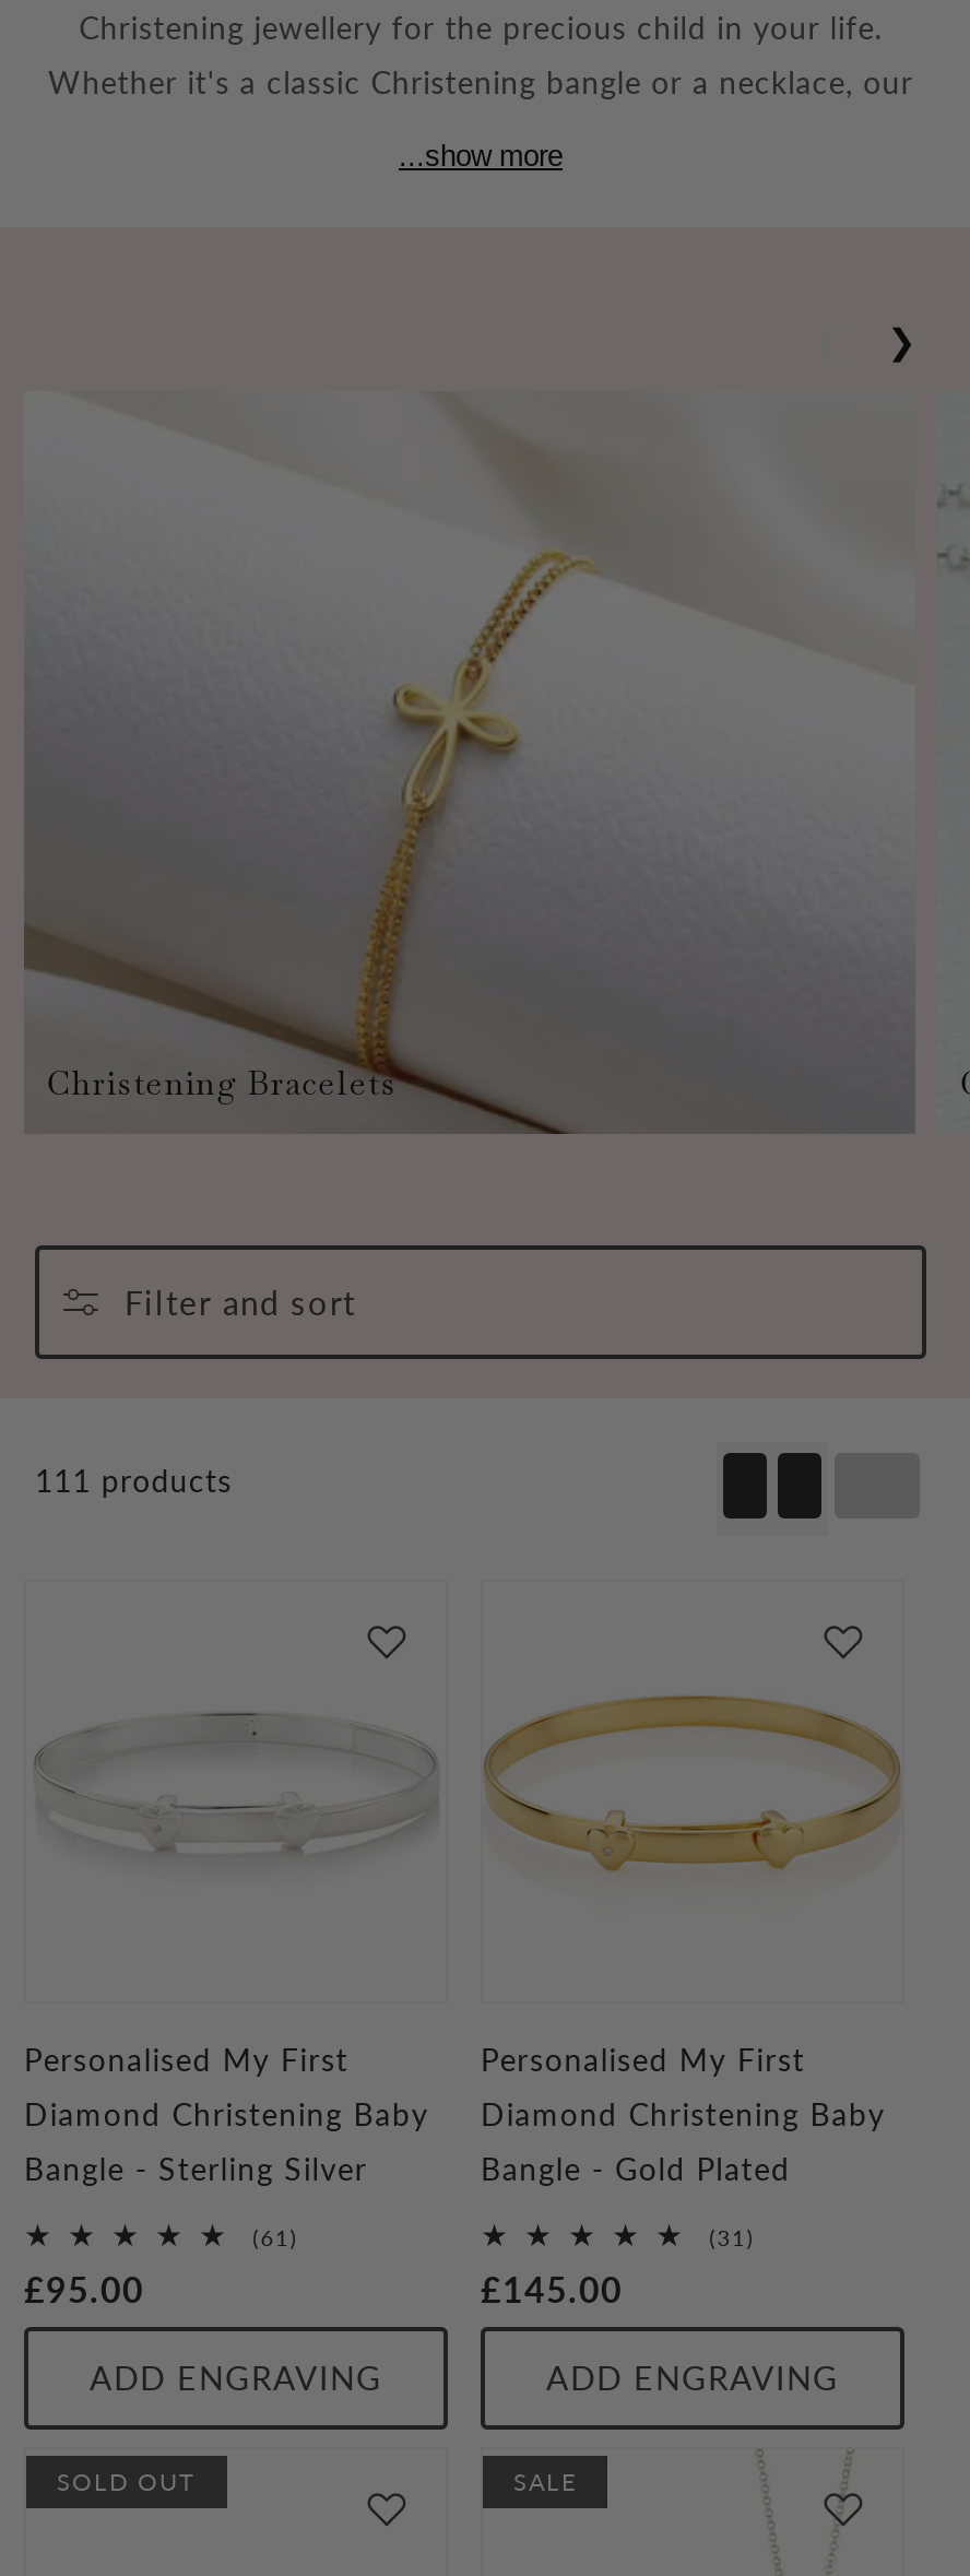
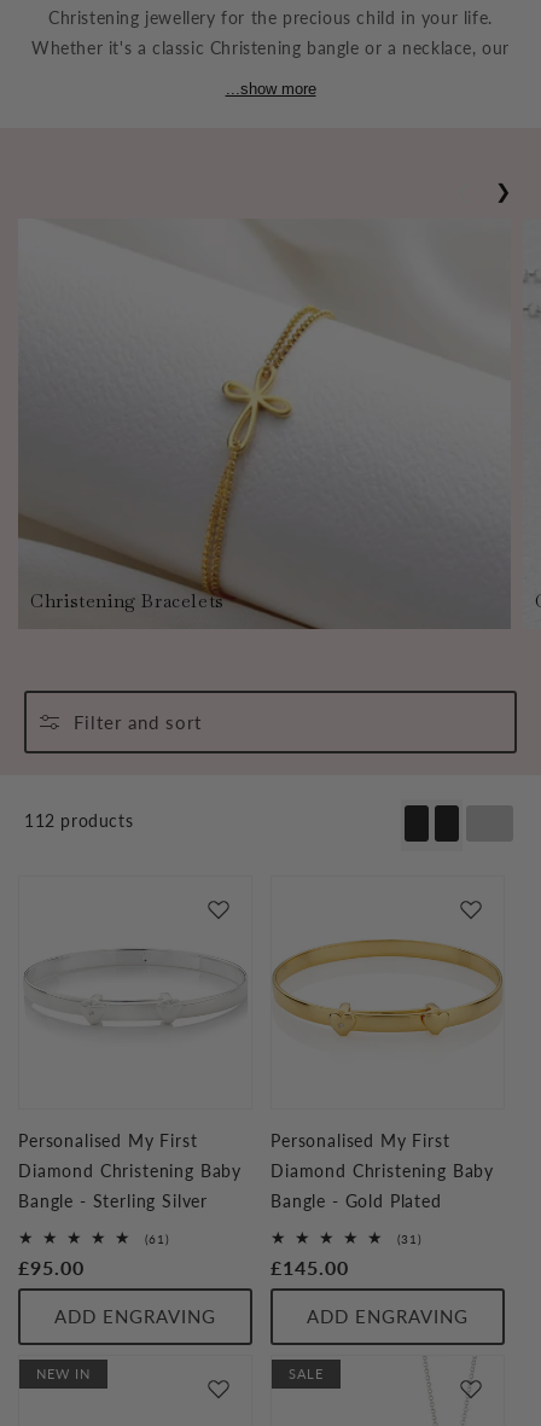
[35,1462,232,1499] 111 products -> [24,811,133,831] 112 products
[57,2467,197,2496] SOLD OUT -> [36,1366,91,1382] NEW IN

